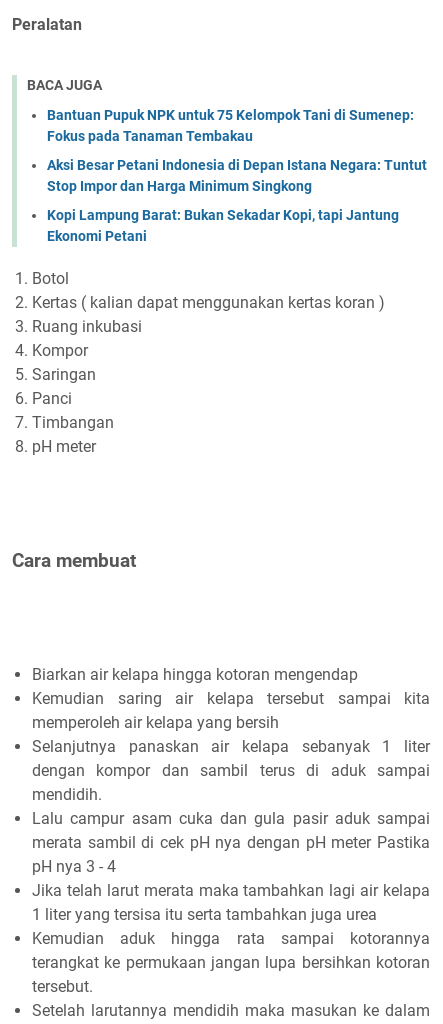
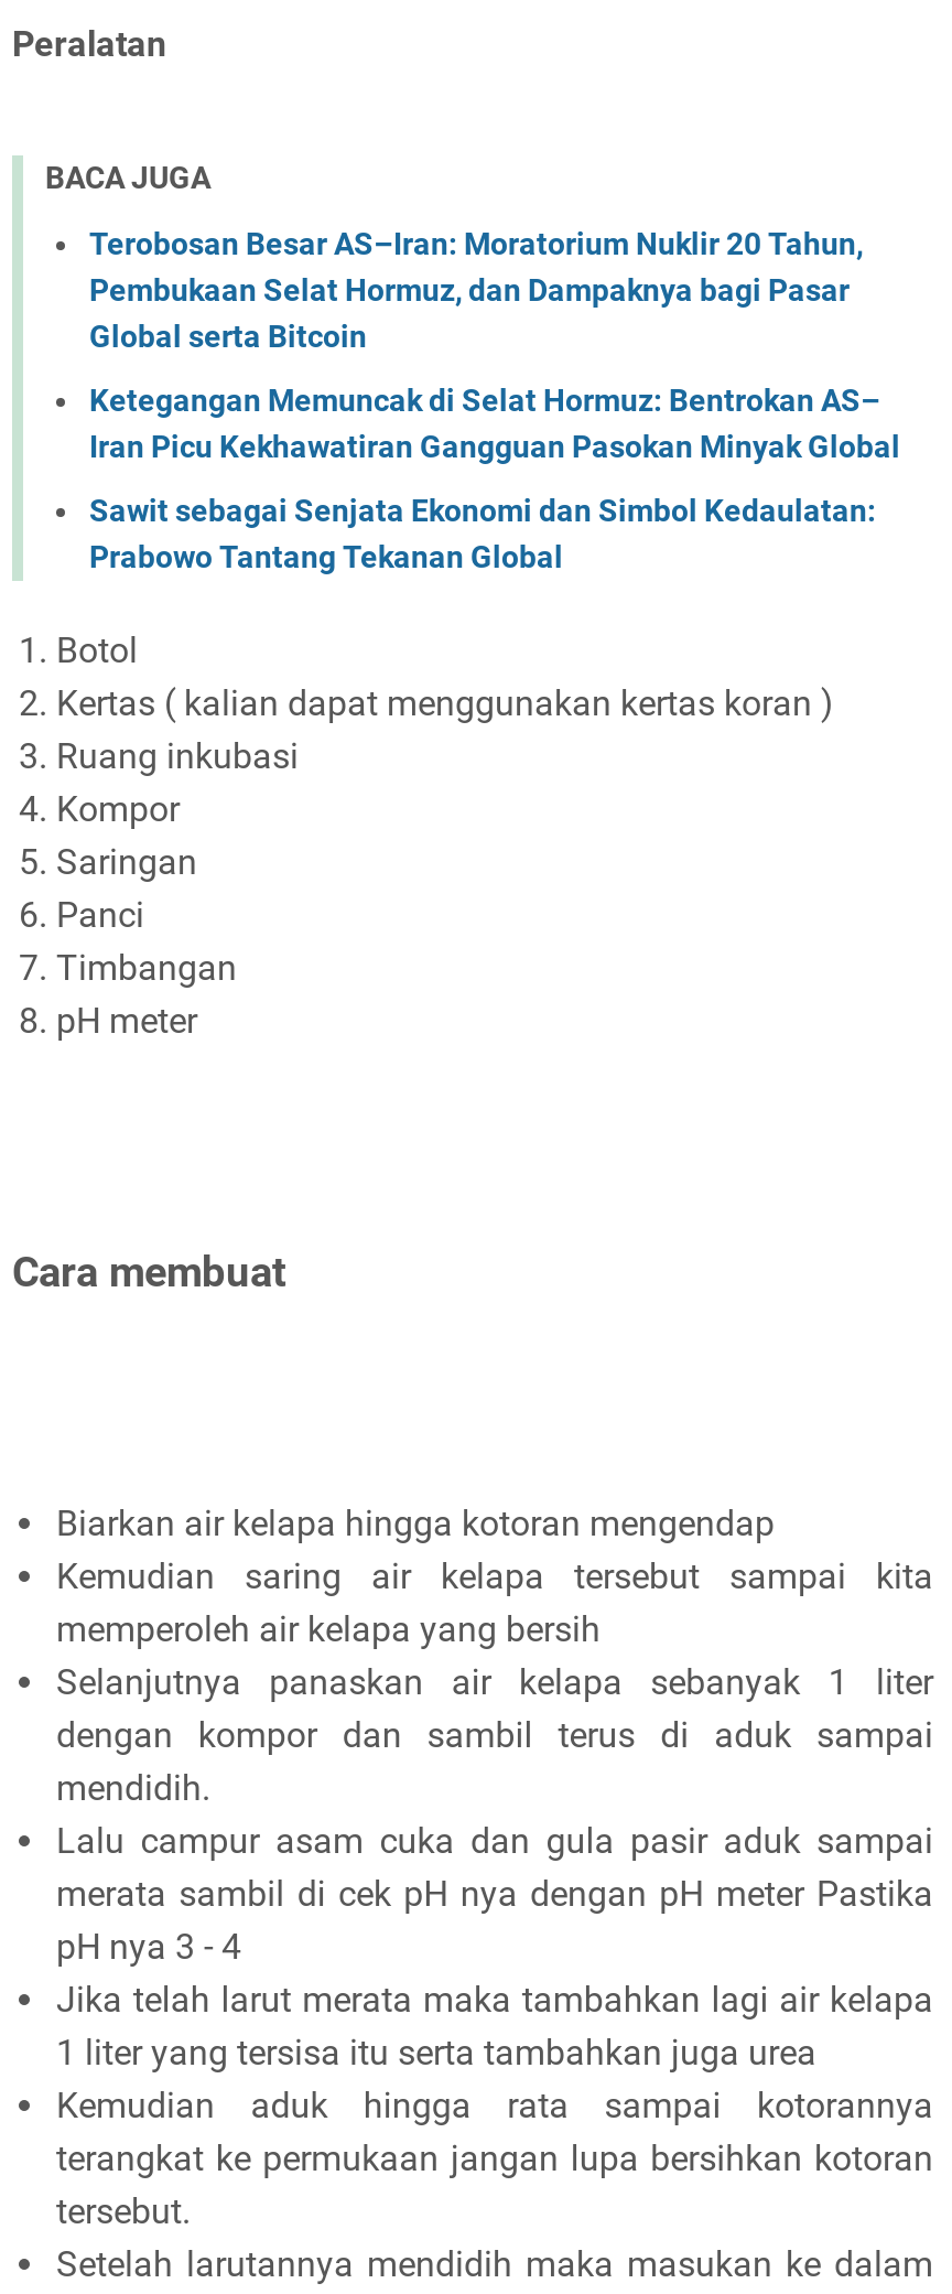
[47,107,414,144] Bantuan Pupuk NPK untuk 75 Kelompok Tani di Sumenep: | Fokus pada Tanaman Tembakau -> [89,226,863,354] Terobosan Besar AS–Iran: Moratorium Nuklir 20 Tahun, | Pembukaan Selat Hormuz, dan Dampaknya bagi Pasar | Global serta Bitcoin
[47,157,427,194] Aksi Besar Petani Indonesia di Depan Istana Negara: Tuntut | Stop Impor dan Harga Minimum Singkong -> [89,383,900,465] Ketegangan Memuncak di Selat Hormuz: Bentrokan AS– | Iran Picu Kekhawatiran Gangguan Pasokan Minyak Global
[47,207,399,244] Kopi Lampung Barat: Bukan Sekadar Kopi, tapi Jantung | Ekonomi Petani -> [89,493,876,575] Sawit sebagai Senjata Ekonomi dan Simbol Kedaulatan: | Prabowo Tantang Tekanan Global

